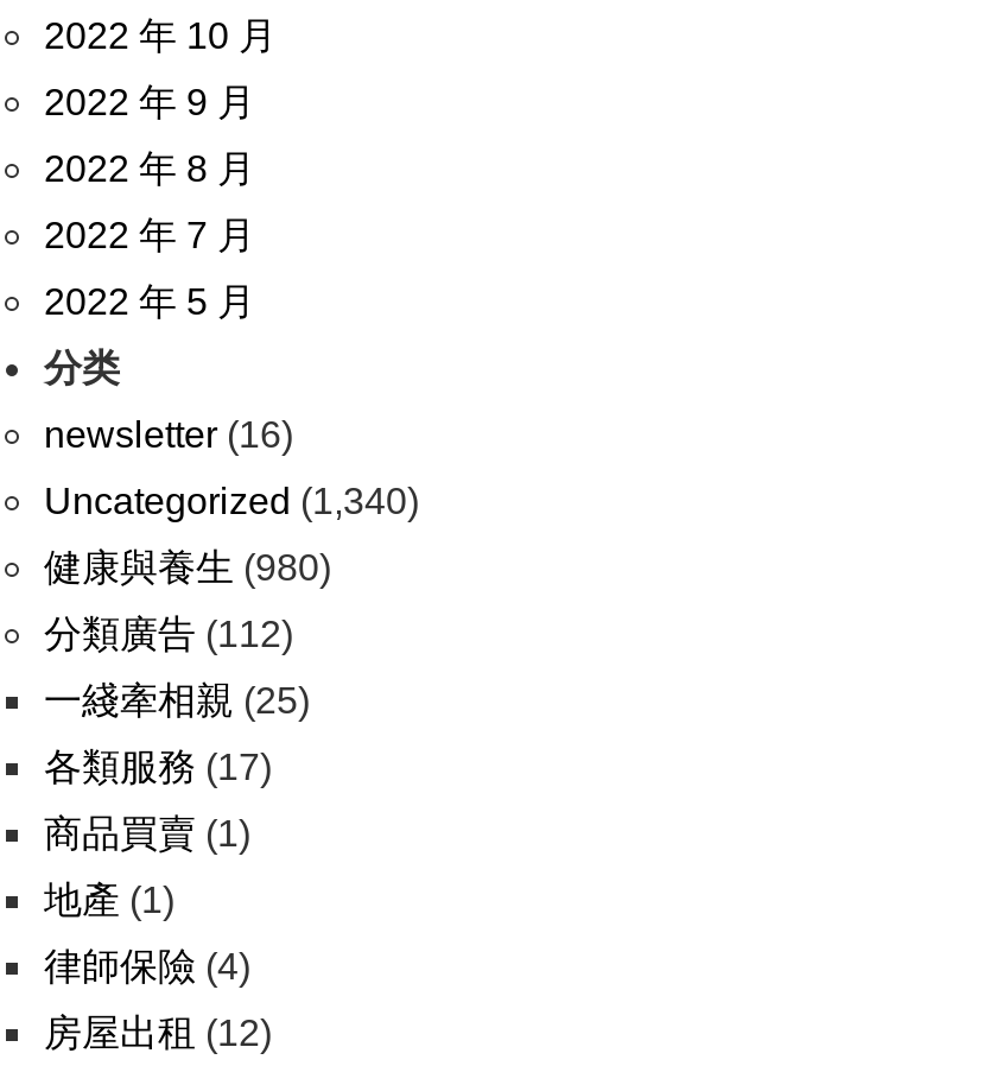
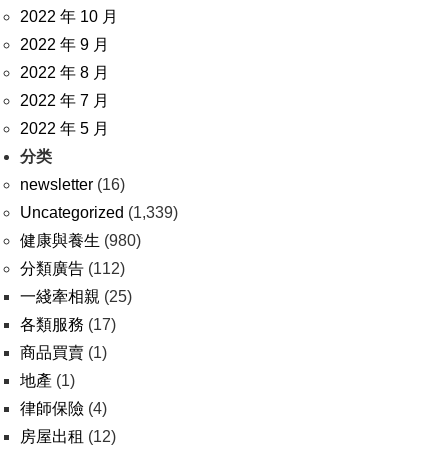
[44,481,419,521] Uncategorized (1,340) -> [20,204,178,221] Uncategorized (1,339)

